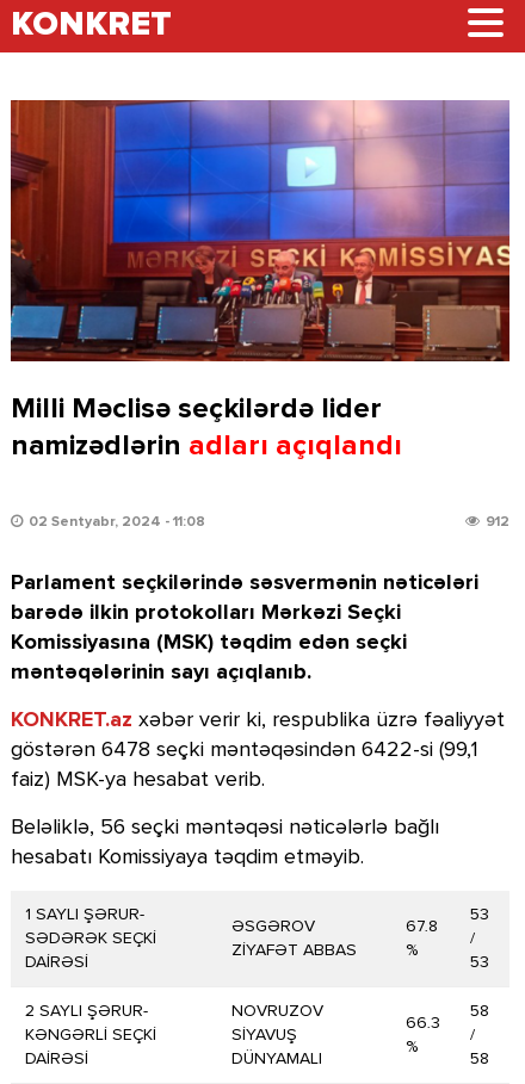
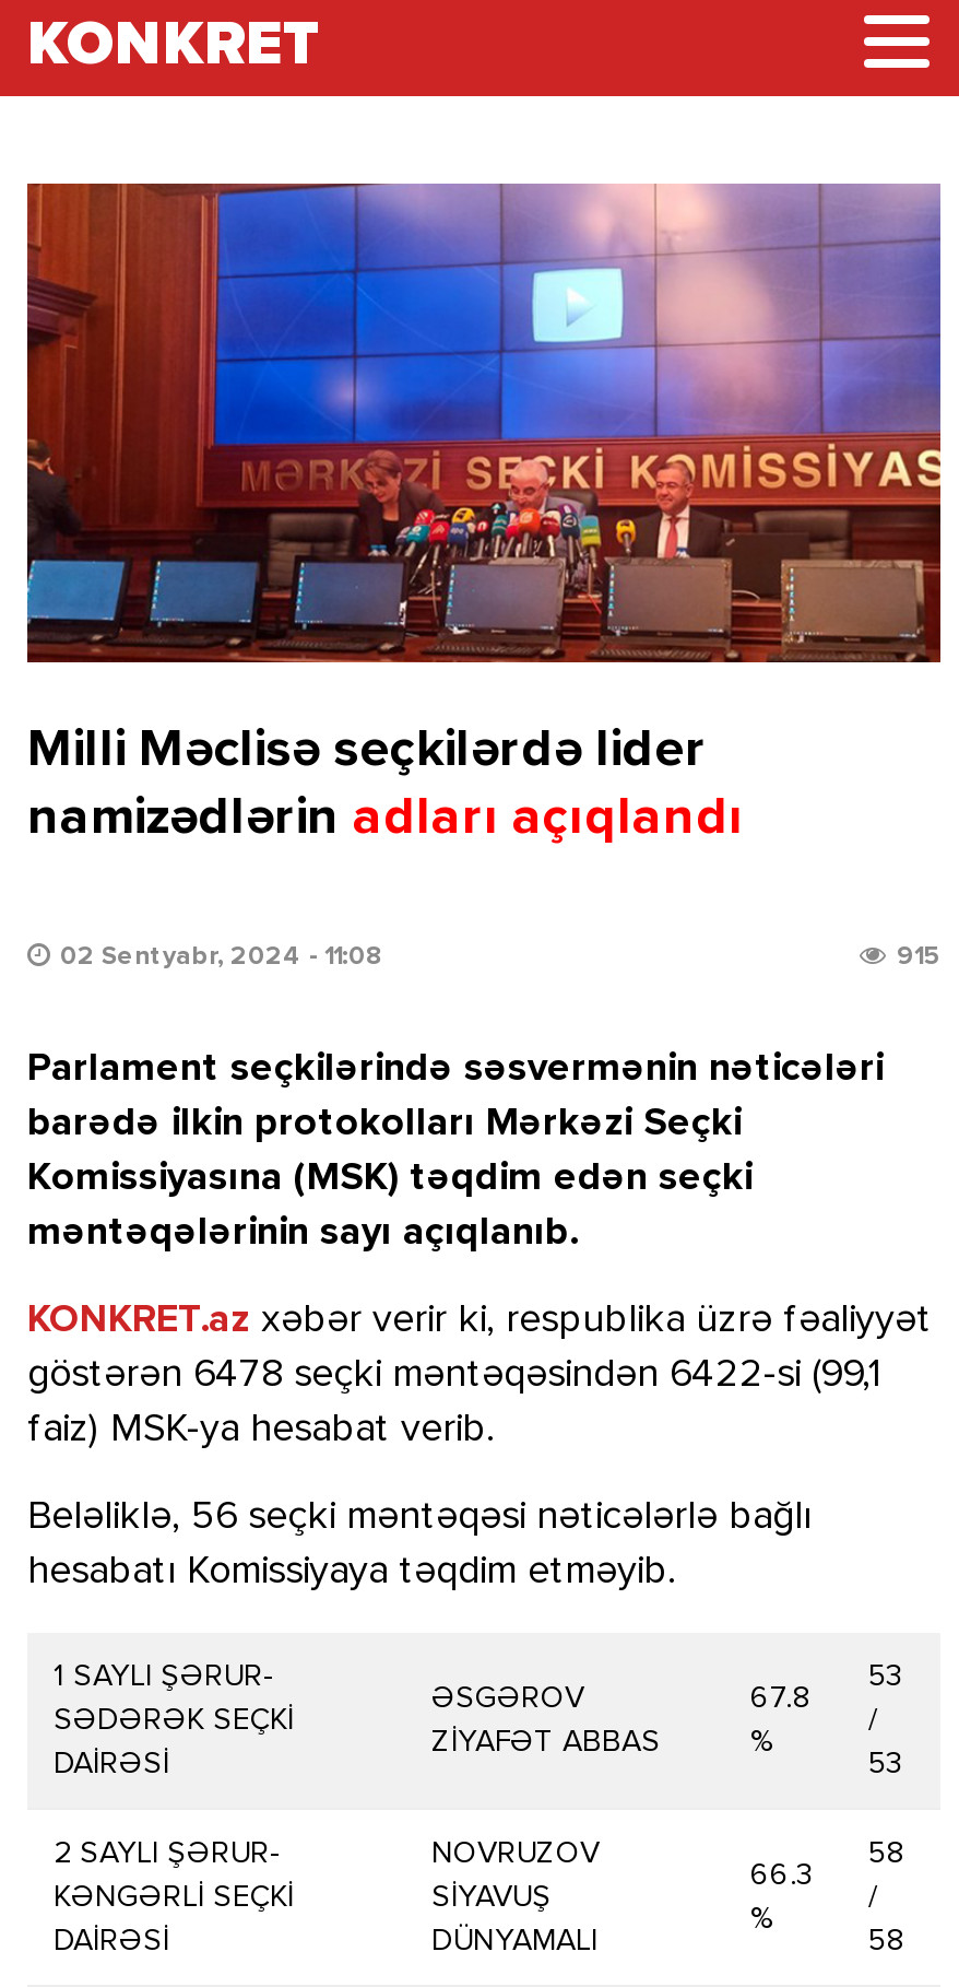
[486,516,509,530] 912 -> [897,945,940,971] 915

